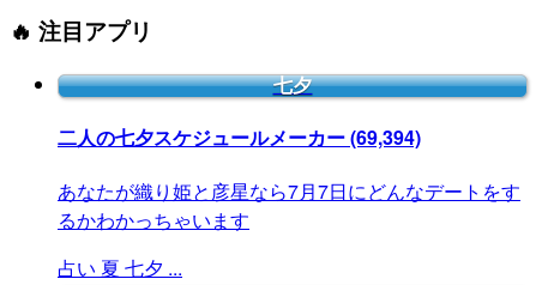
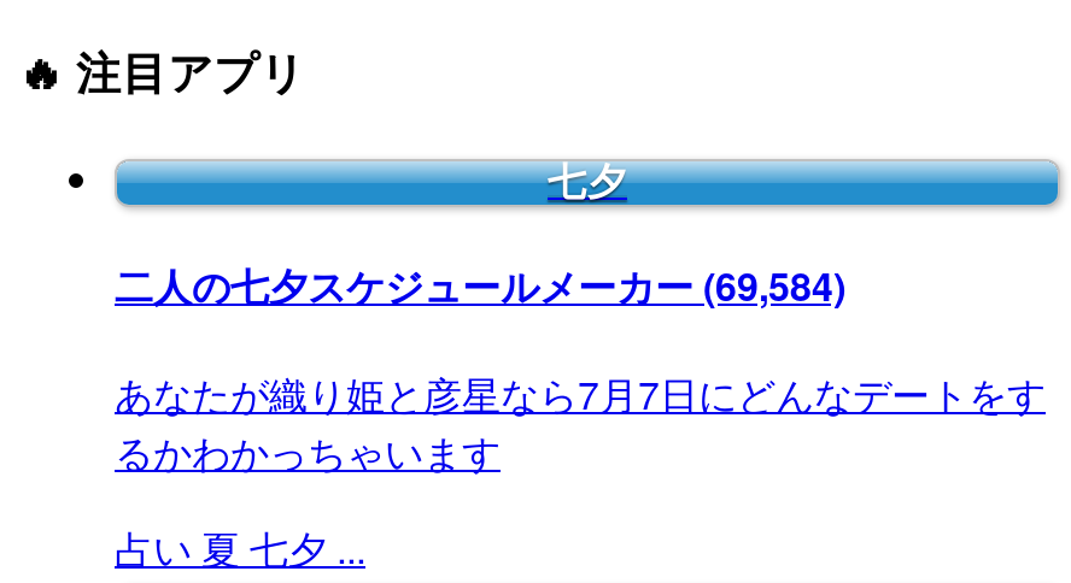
[58,123,421,151] 二人の七夕スケジュールメーカー(69,394) -> [115,258,845,313] 二人の七夕スケジュールメーカー(69,584)

